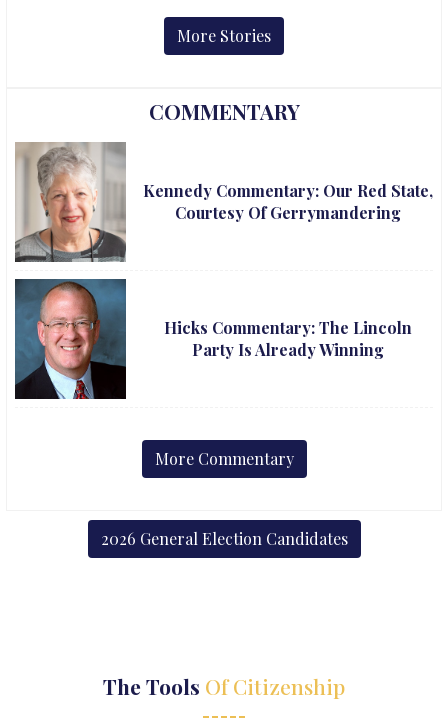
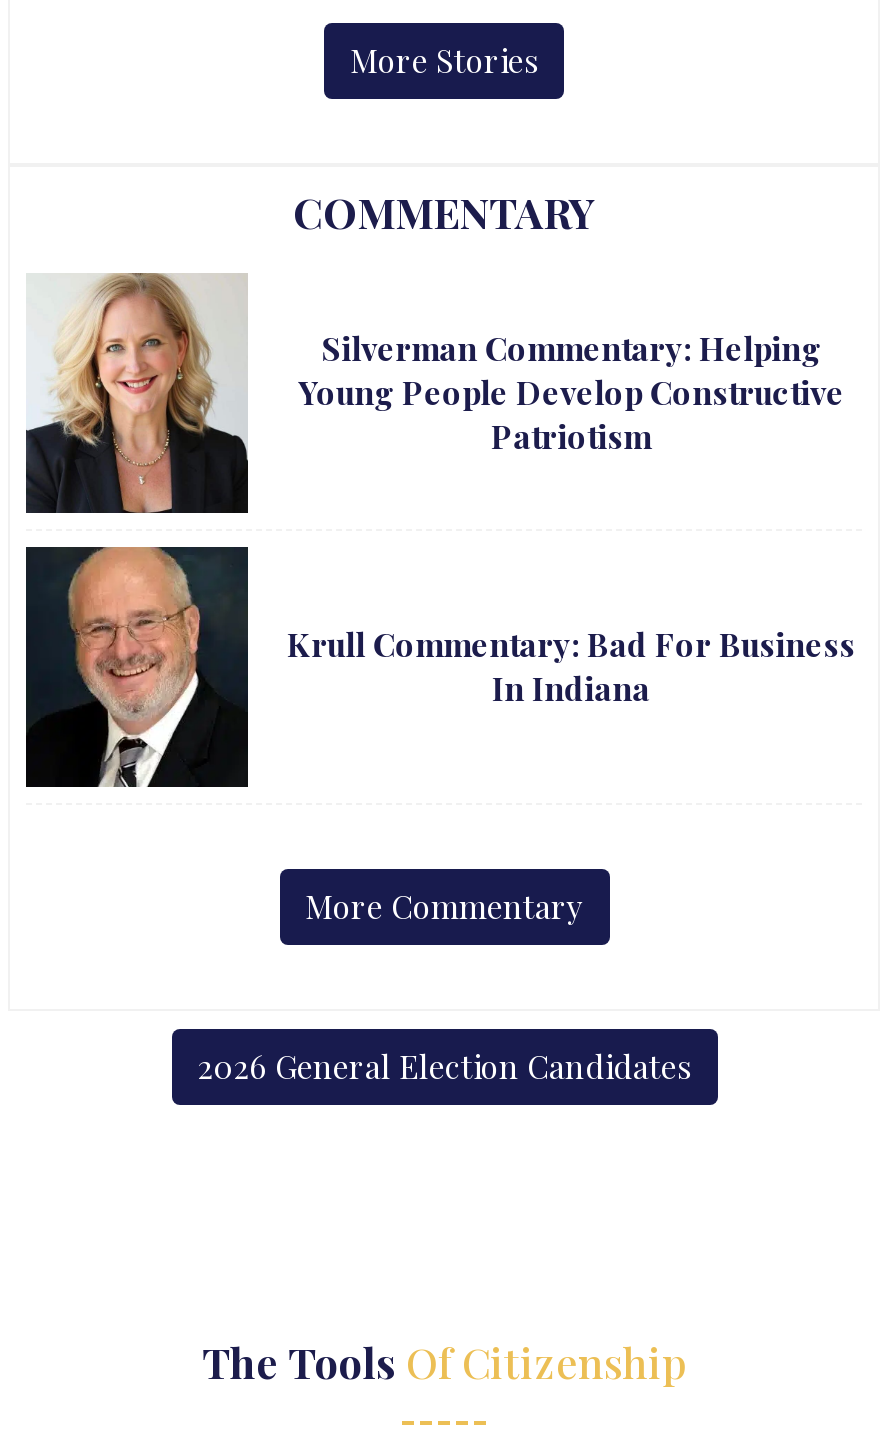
[15,142,433,263] [image] | Kennedy Commentary: Our Red State, | Courtesy Of Gerrymandering -> [24,275,844,513] [image] | Silverman Commentary: Helping | Young People Develop Constructive | Patriotism
[14,278,412,400] [image] | Hicks Commentary: The Lincoln | Party Is Already Winning -> [24,545,855,789] [image] | Krull Commentary: Bad For Business | In Indiana

